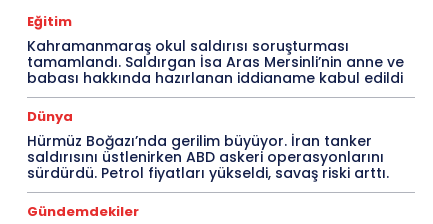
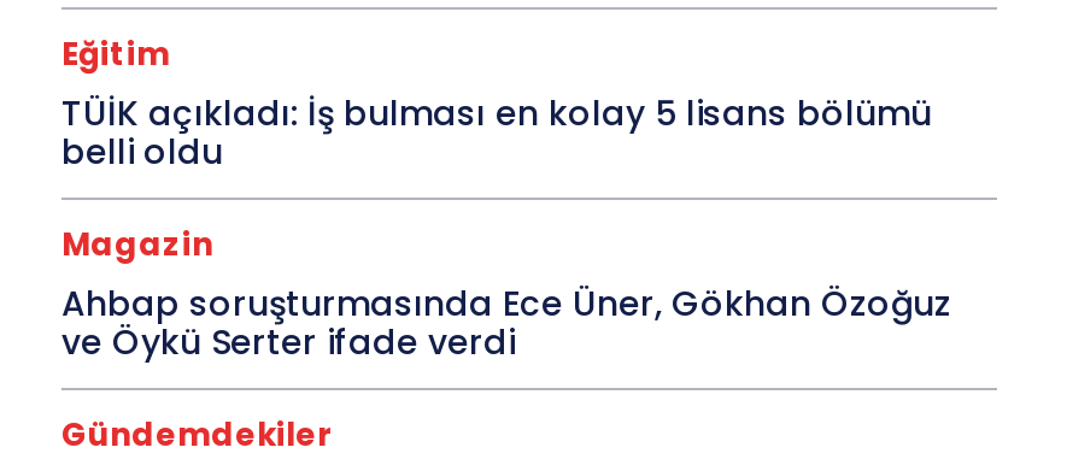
[27,36,404,88] Kahramanmaraş okul saldırısı soruşturması | tamamlandı. Saldırgan İsa Aras Mersinli’nin anne ve | babası hakkında hazırlanan iddianame kabul edildi -> [61,90,932,176] TÜİK açıkladı: İş bulması en kolay 5 lisans bölümü | belli oldu
[27,107,389,183] Dünya | Hürmüz Boğazı’nda gerilim büyüyor. İran tanker | saldırısını üstlenirken ABD askeri operasyonlarını | sürdürdü. Petrol fiyatları yükseldi, savaş riski arttı. -> [61,222,951,367] Magazin | Ahbap soruşturmasında Ece Üner, Gökhan Özoğuz | ve Öykü Serter ifade verdi

